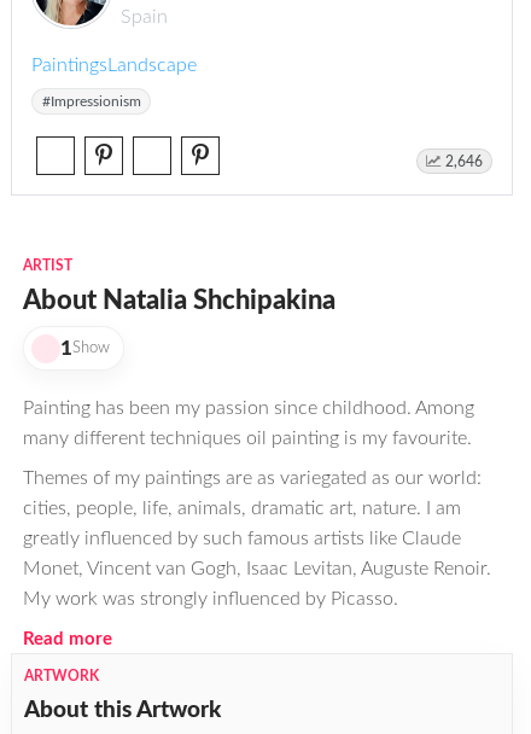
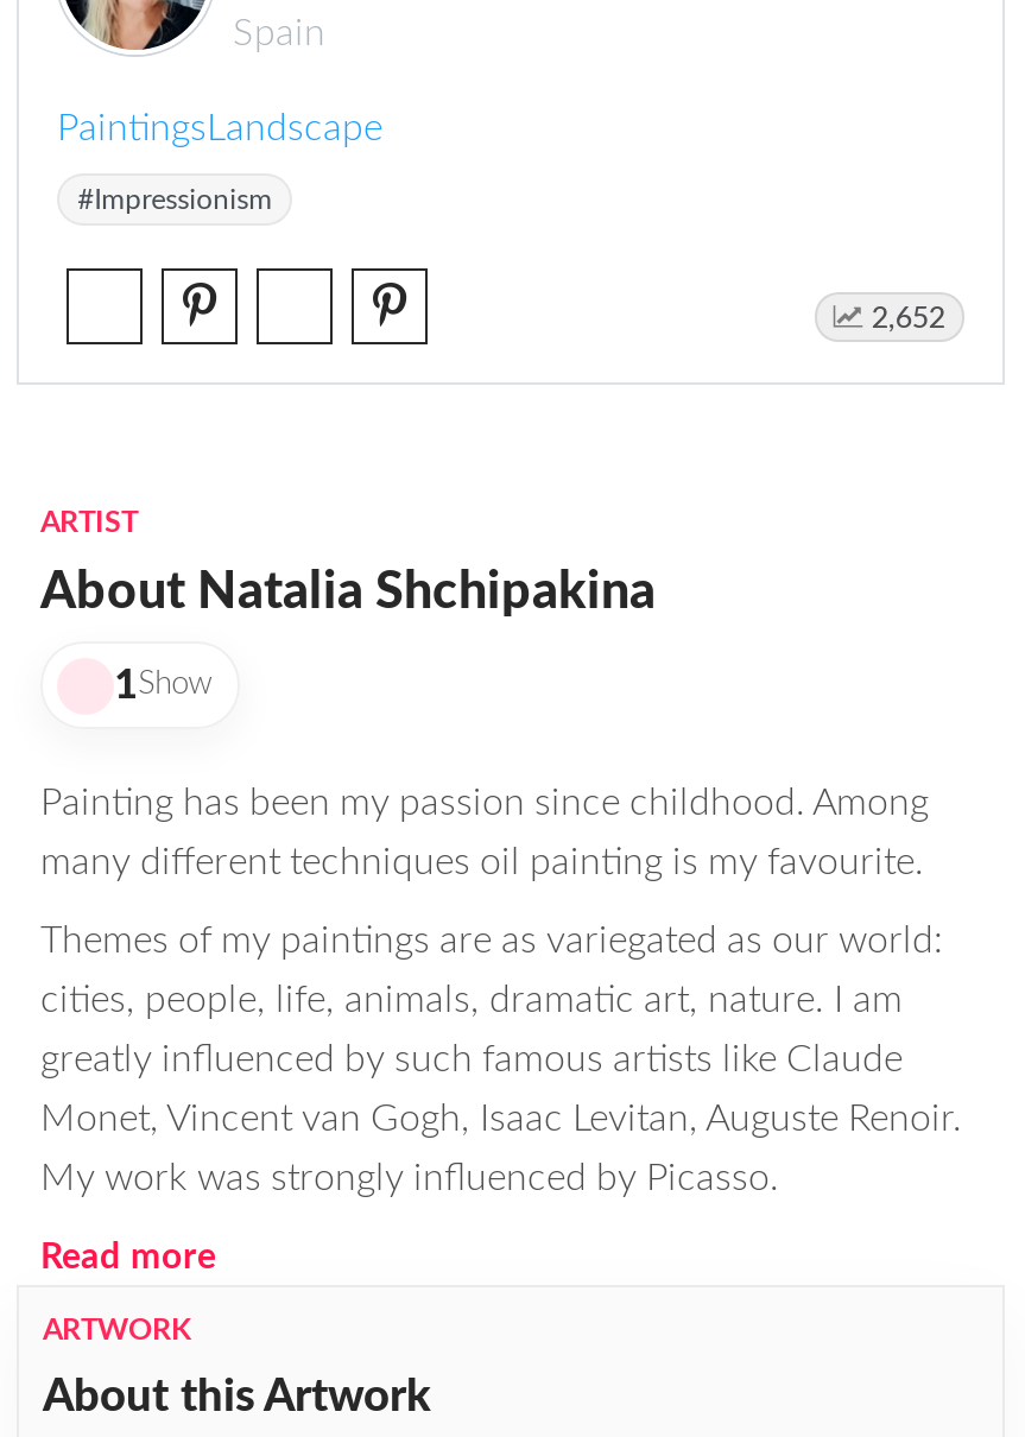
[445,154,482,169] 2,646 -> [871,303,945,332] 2,652

